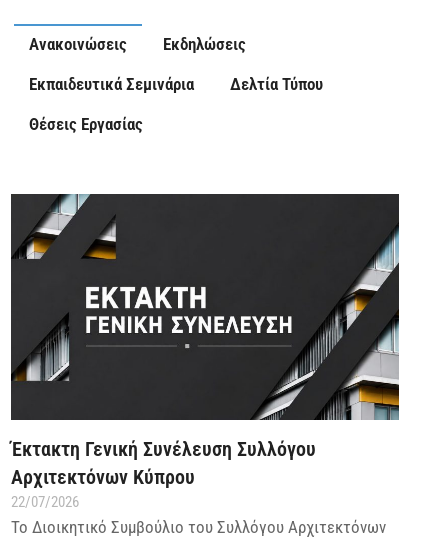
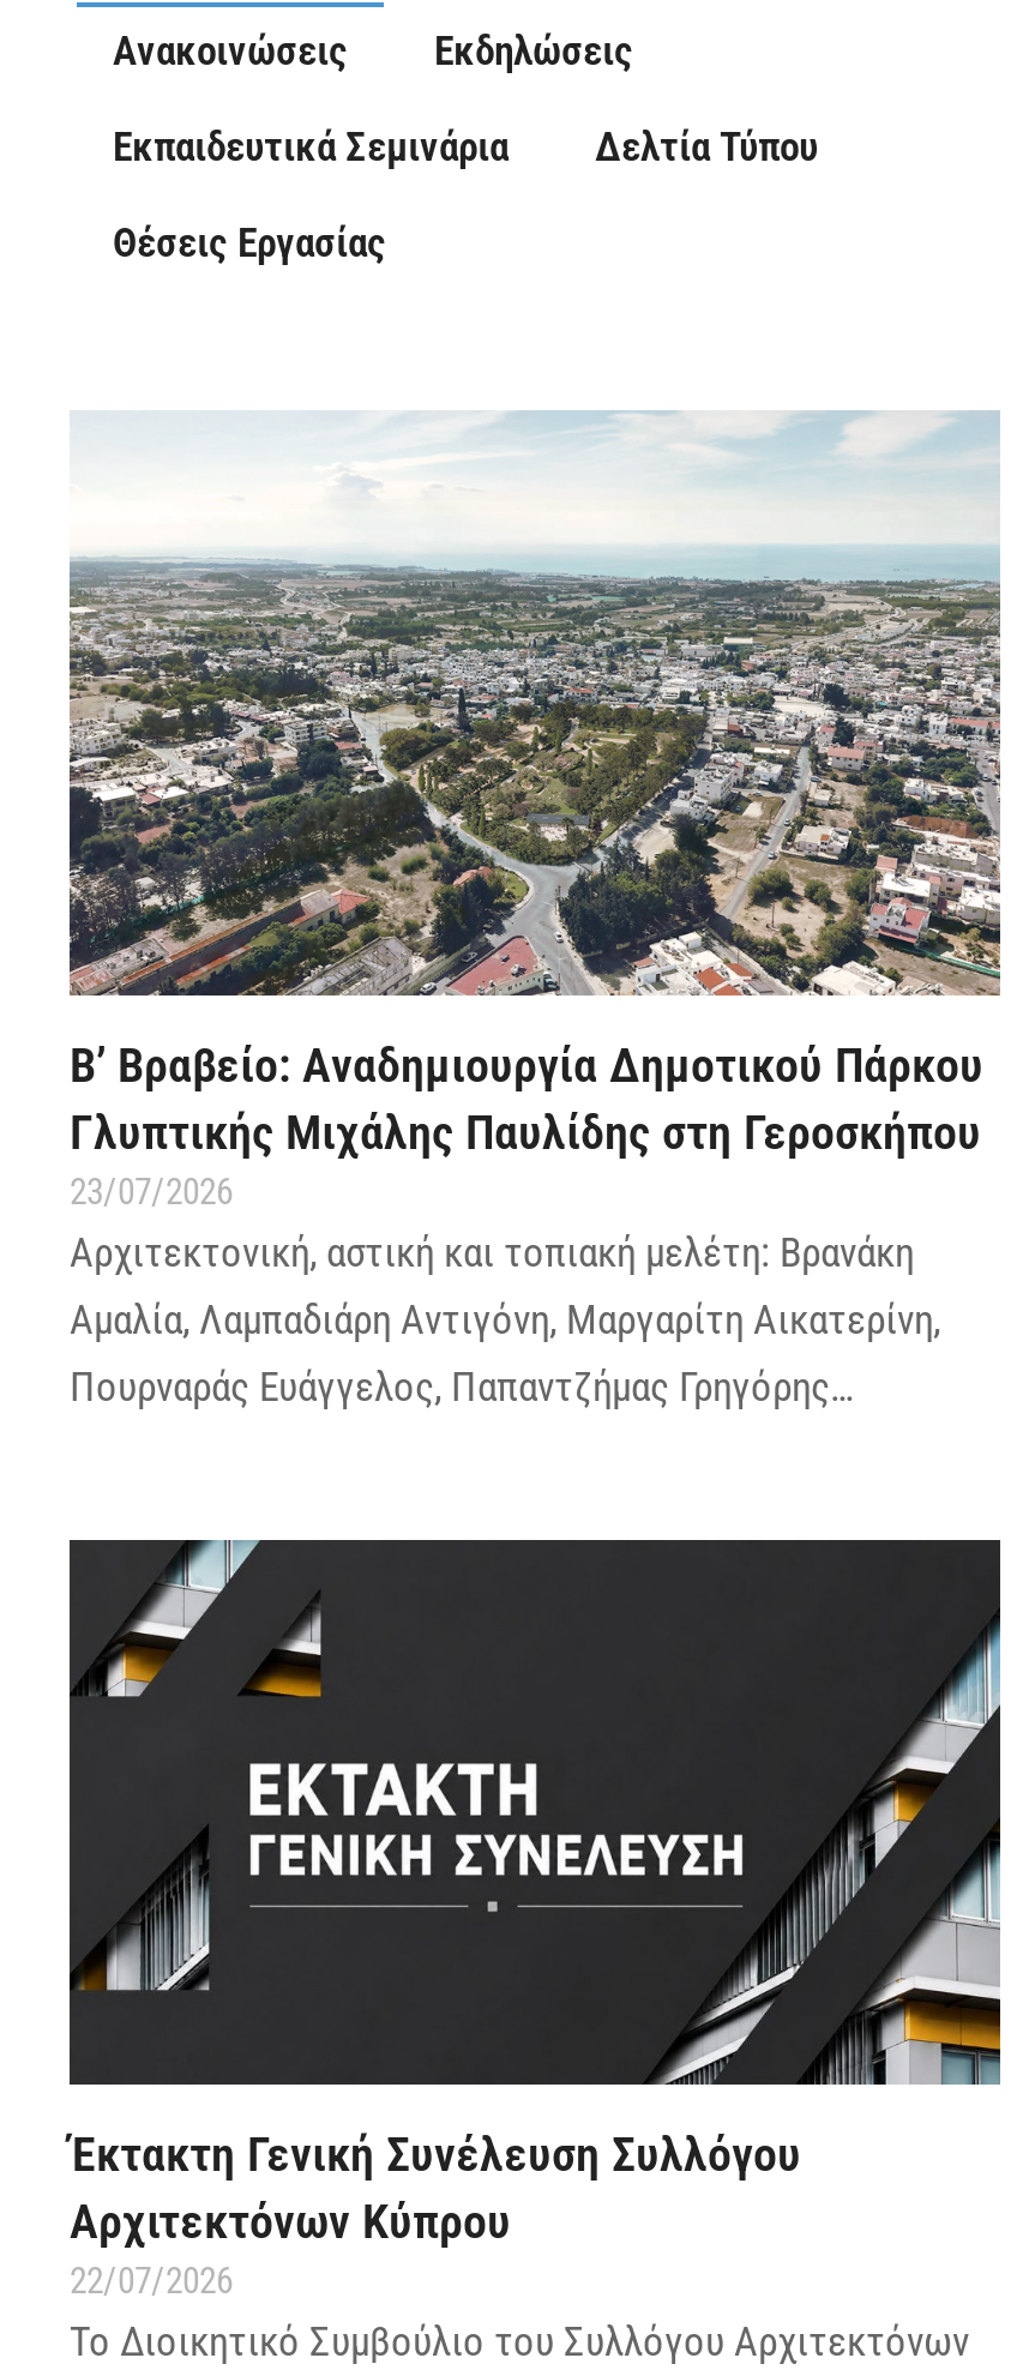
none -> [67,410,1003,1412] [image] | Β’ Βραβείο: Αναδημιουργία Δημοτικού Πάρκου | Γλυπτικής Μιχάλης Παυλίδης στη Γεροσκήπου | 23/07/2026 | Αρχιτεκτονική, αστική και τοπιακή μελέτη: Βρανάκη | Αμαλία, Λαμπαδιάρη Αντιγόνη, Μαργαρίτη Αικατερίνη, | Πουρναράς Ευάγγελος, Παπαντζήμας Γρηγόρης…

